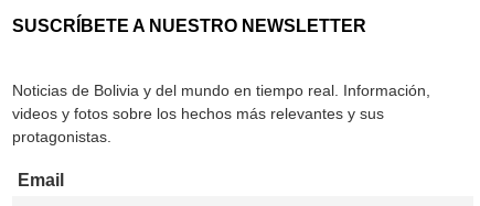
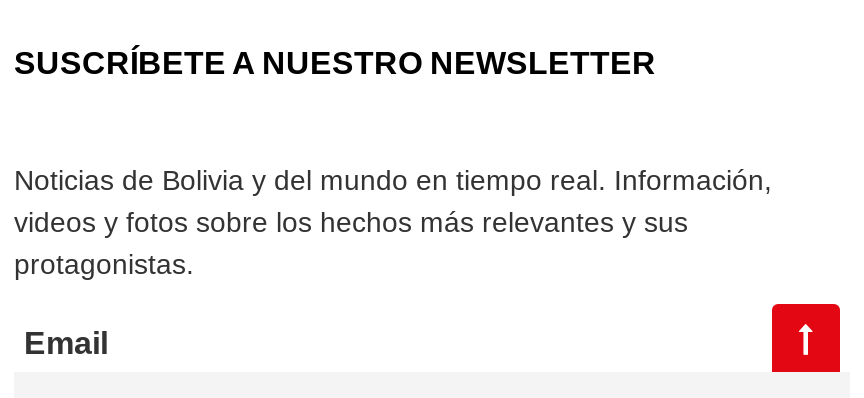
none -> [770,302,842,374] [image]

